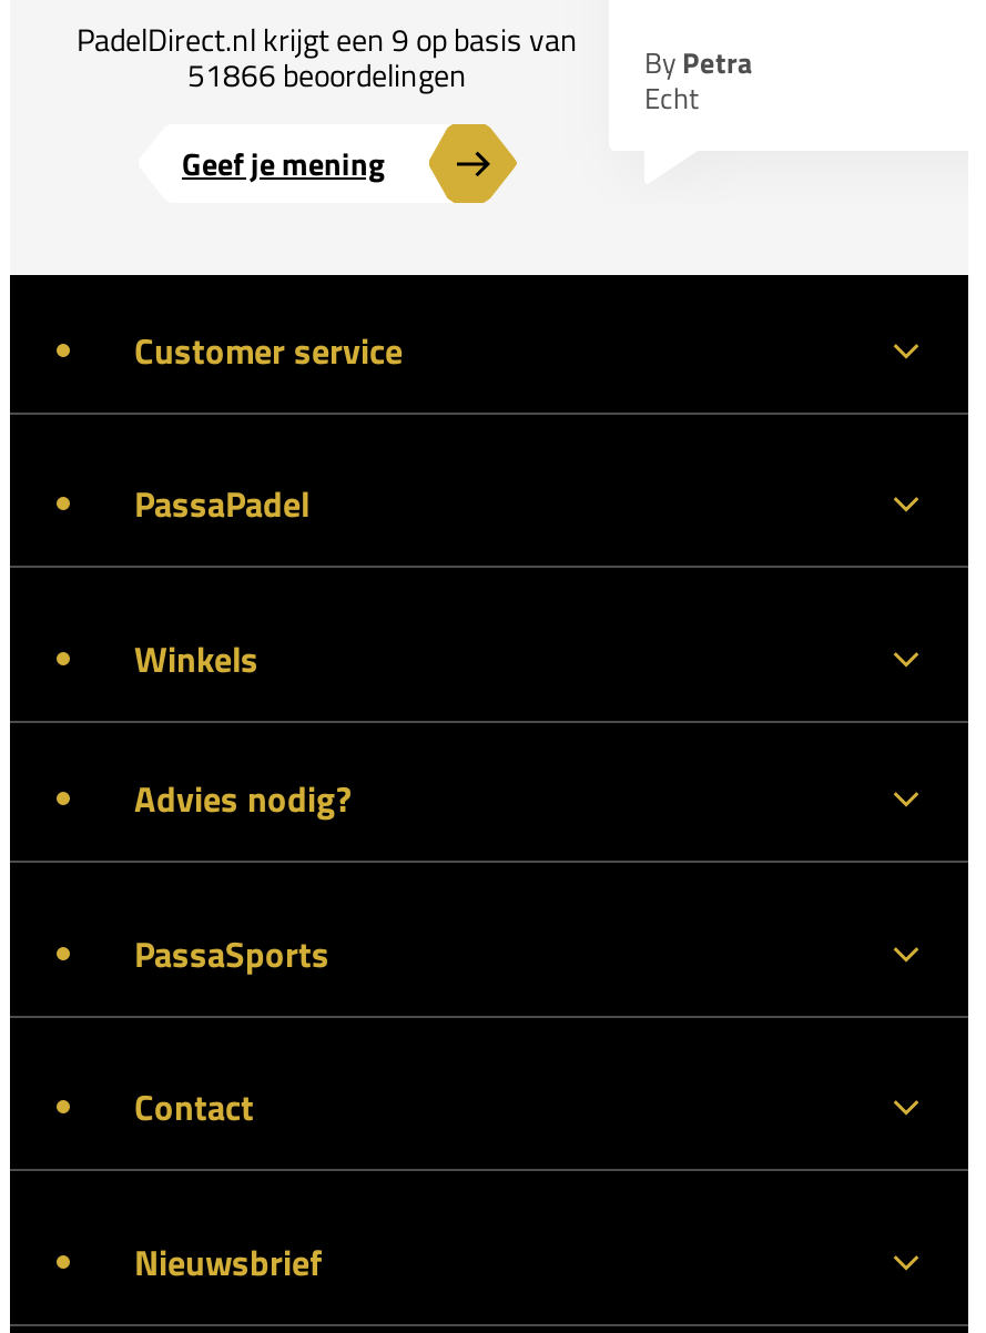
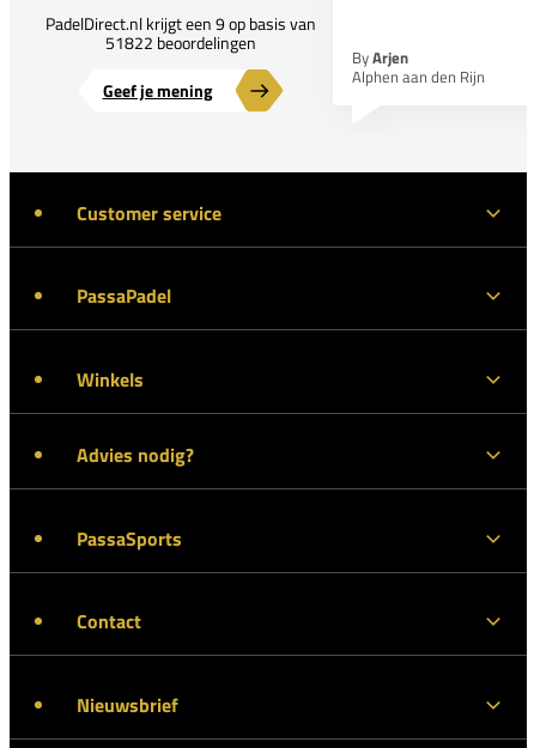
[187,50,467,96] 51866 beoordelingen -> [105,29,256,54] 51822 beoordelingen
[644,39,753,119] By Petra | Echt -> [352,45,485,88] By Arjen | Alphen aan den Rijn

